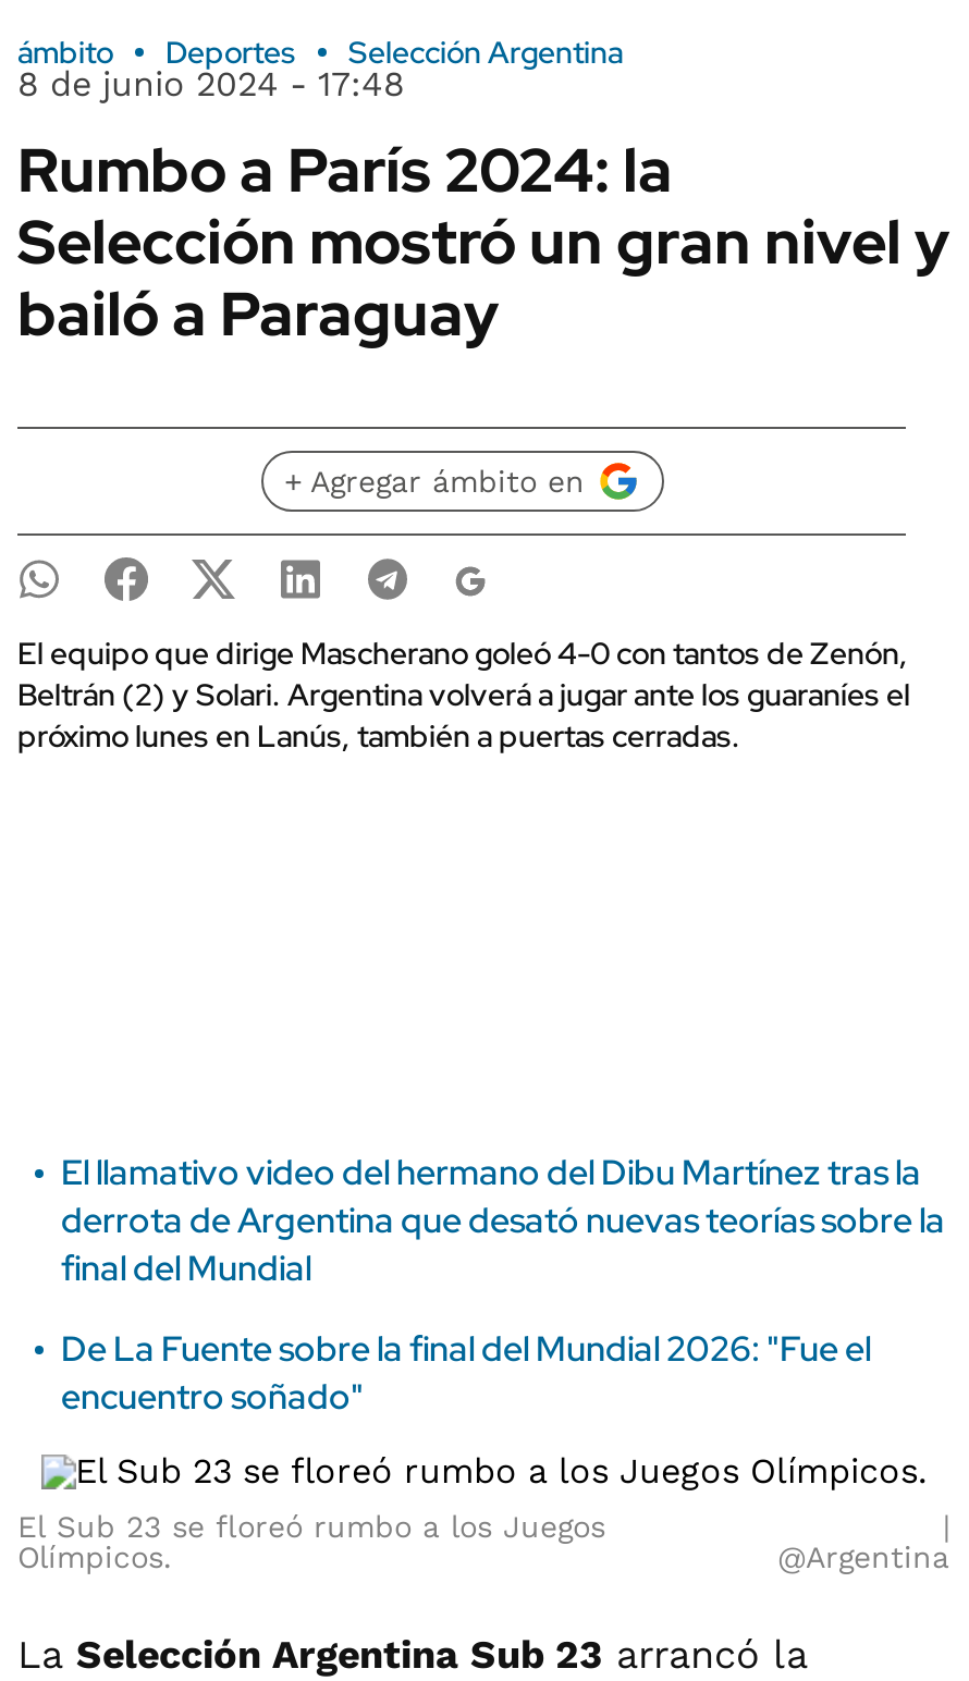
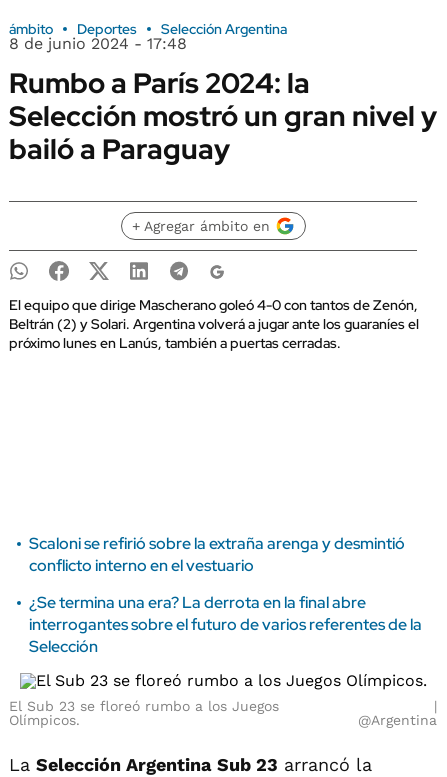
[61,1150,945,1291] El llamativo video del hermano del Dibu Martínez tras la | derrota de Argentina que desató nuevas teorías sobre la | final del Mundial -> [29,533,405,576] Scaloni se refirió sobre la extraña arenga y desmintió | conflicto interno en el vestuario
[61,1326,871,1420] De La Fuente sobre la final del Mundial 2026: "Fue el | encuentro soñado" -> [29,592,422,657] ¿Se termina una era? La derrota en la final abre | interrogantes sobre el futuro de varios referentes de la | Selección

